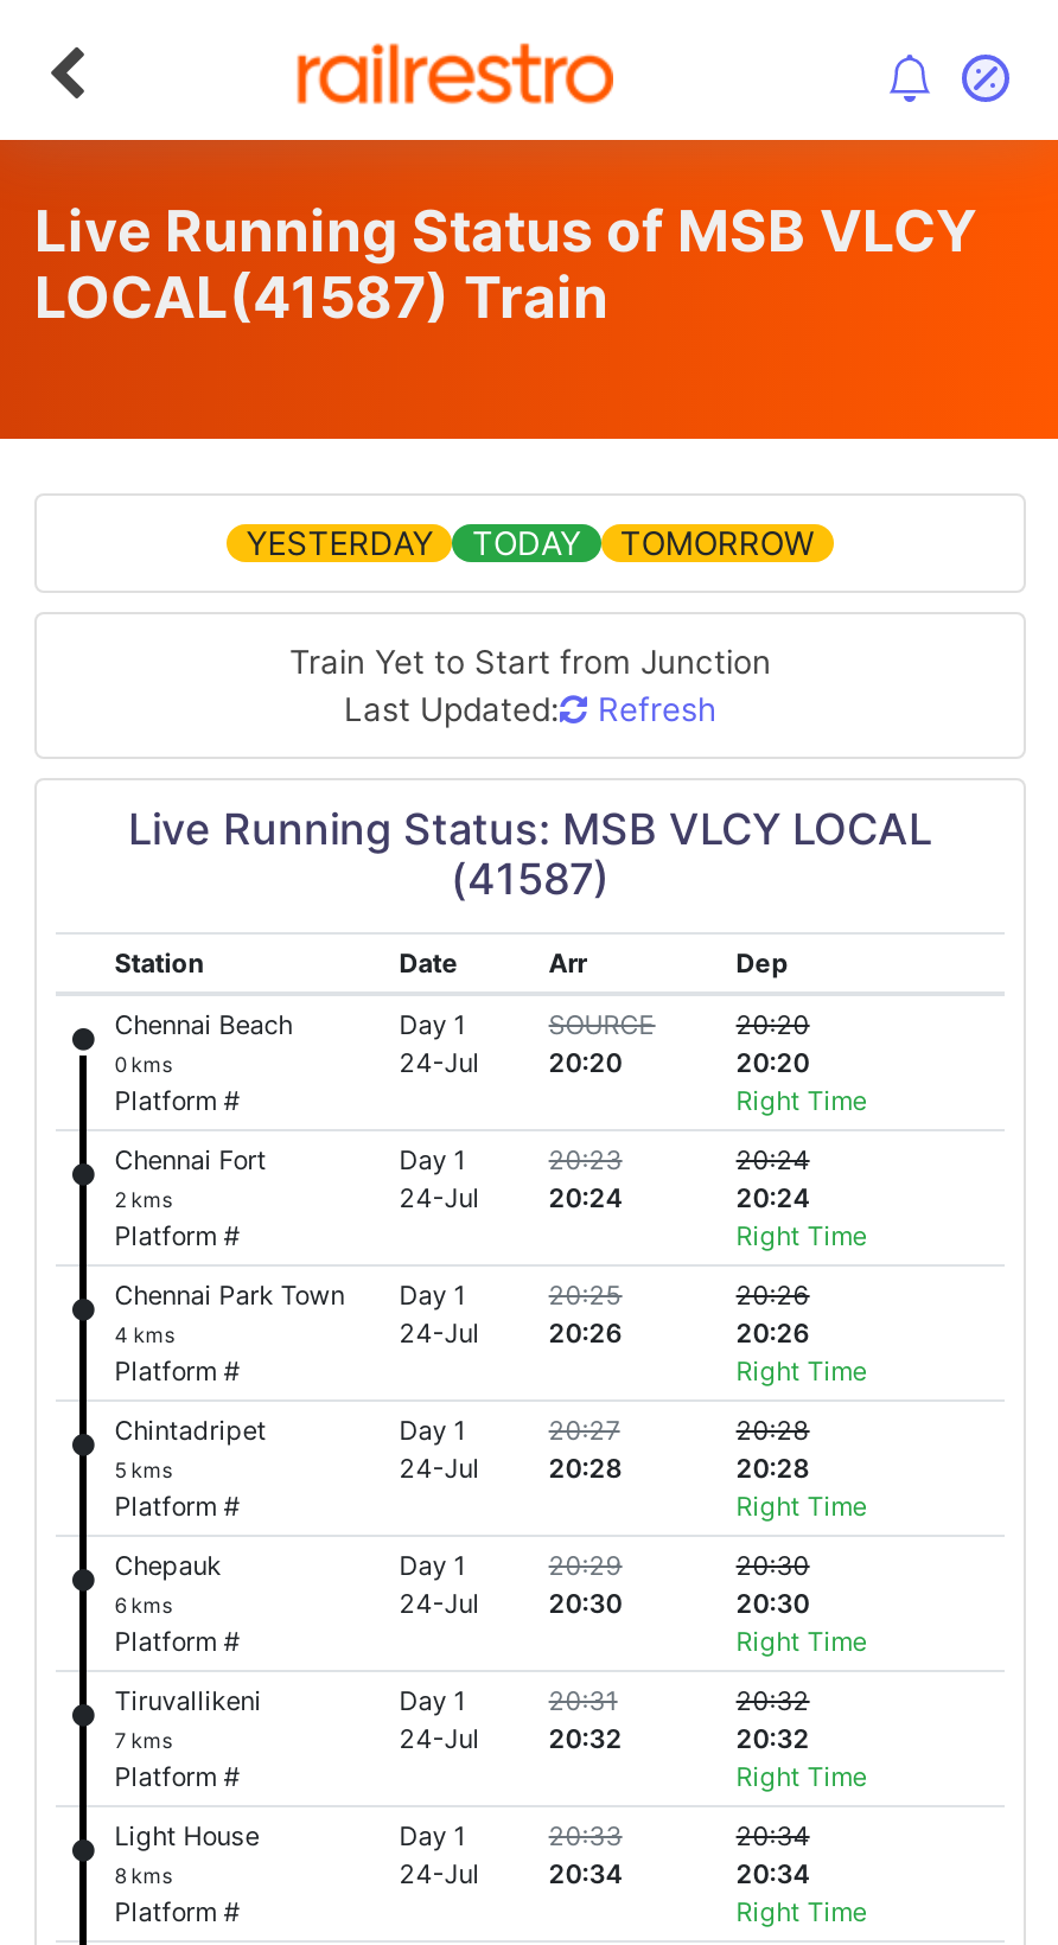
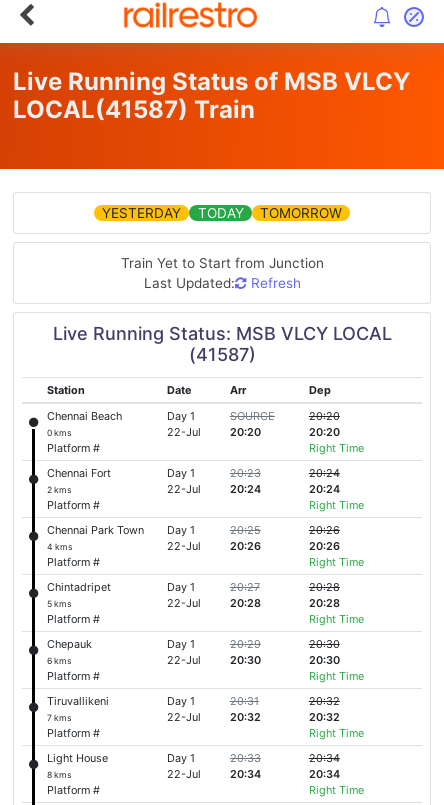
[399,1046,480,1079] 24-Jul -> [167,425,201,439] 22-Jul
[399,1181,480,1214] 24-Jul -> [167,482,201,496] 22-Jul
[399,1316,480,1350] 24-Jul -> [167,539,201,553] 22-Jul
[399,1452,480,1485] 24-Jul -> [167,596,201,610] 22-Jul
[399,1587,480,1620] 24-Jul -> [167,653,201,667] 22-Jul
[399,1722,480,1755] 24-Jul -> [167,710,201,724] 22-Jul
[399,1857,480,1890] 24-Jul -> [167,767,201,781] 22-Jul

